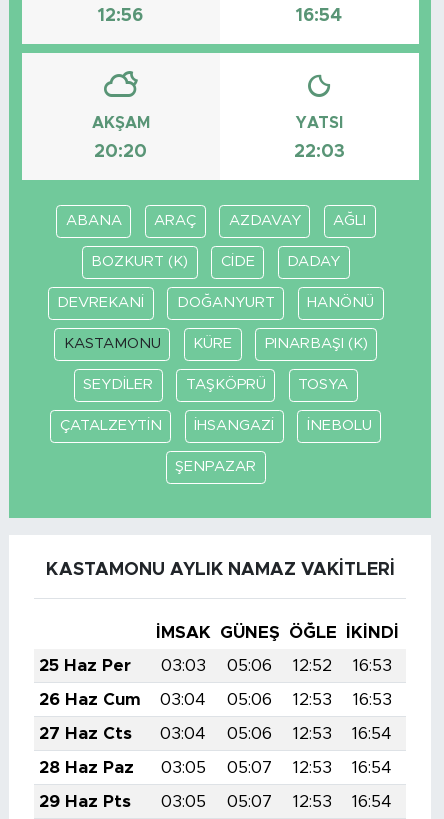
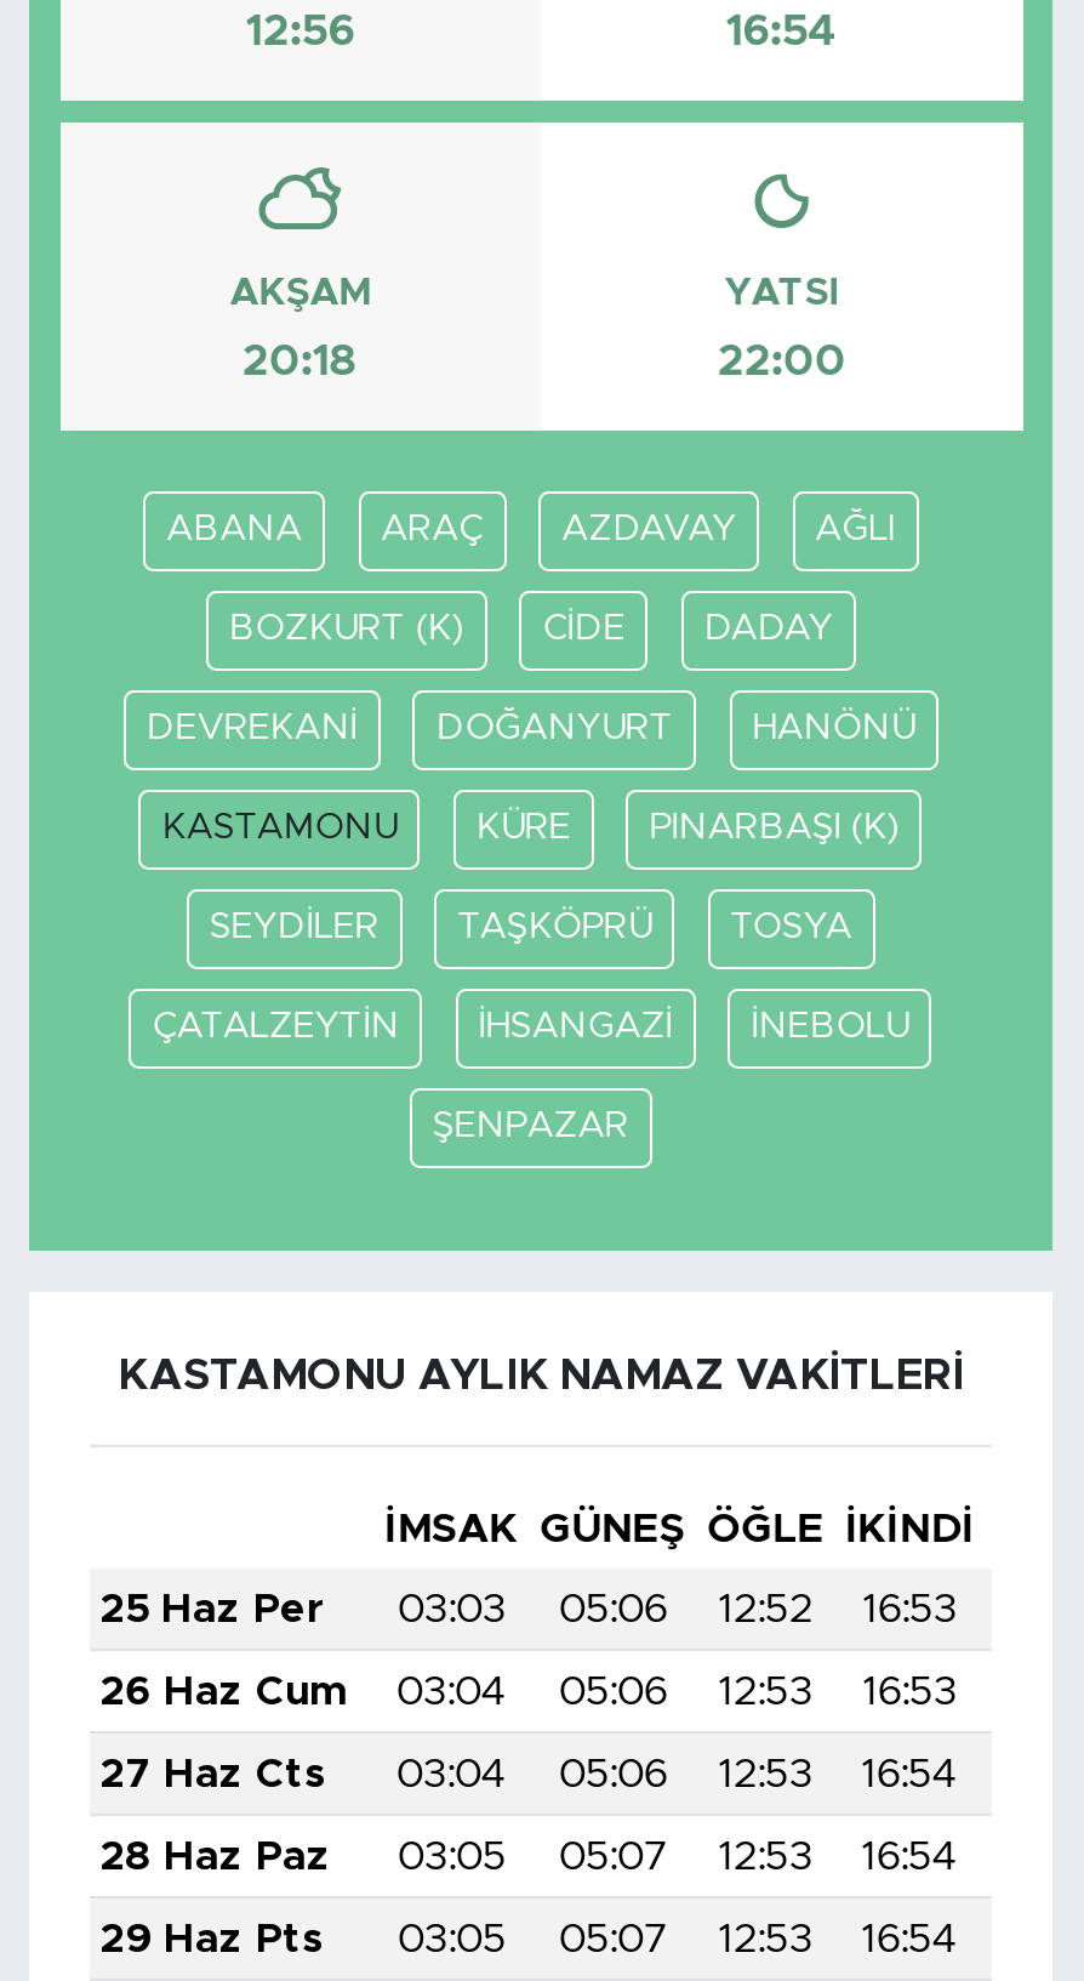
[94,142,147,160] 20:20 -> [242,340,358,383] 20:18
[294,142,345,160] 22:03 -> [717,340,846,383] 22:00

